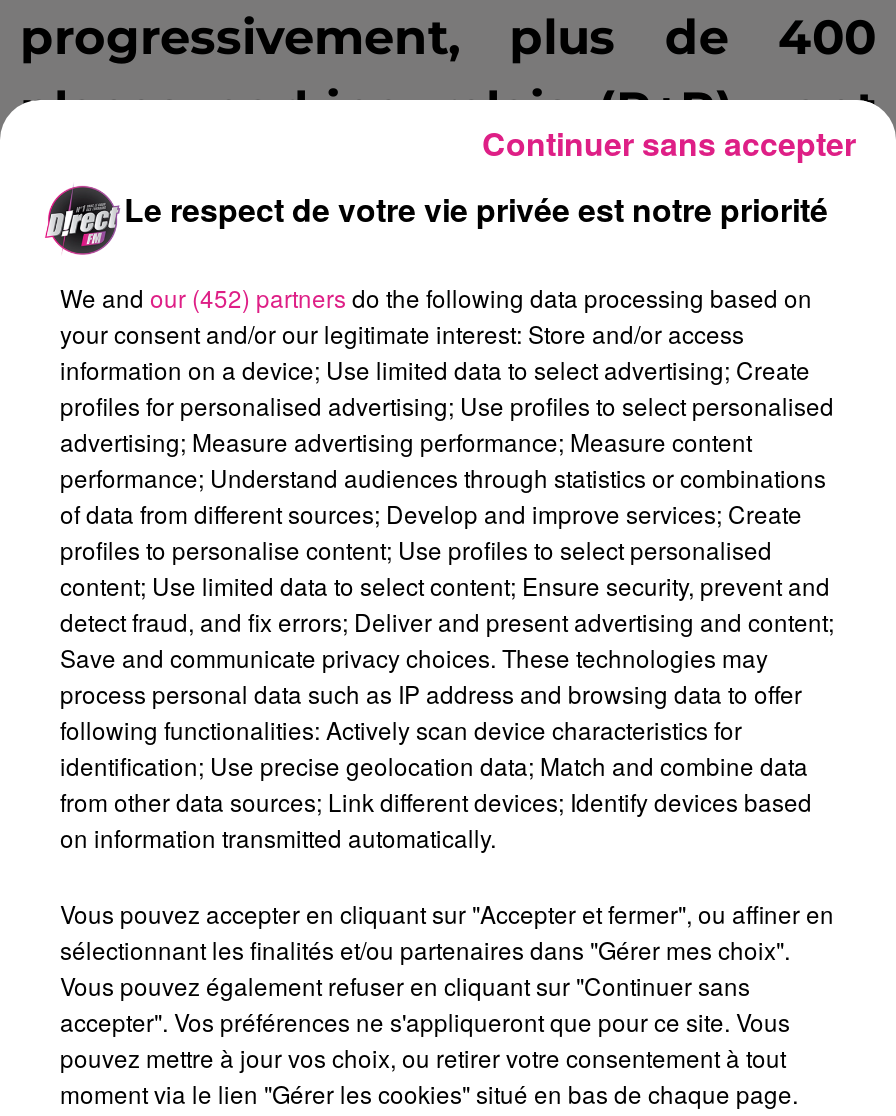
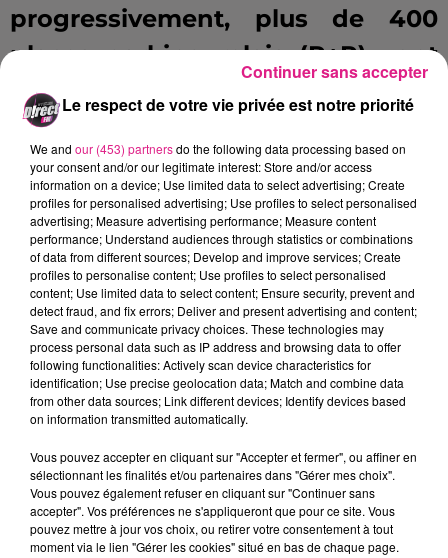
[60,279,812,313] We and our (452) partners do the following data processing based on -> [30,139,406,156] We and our (453) partners do the following data processing based on

